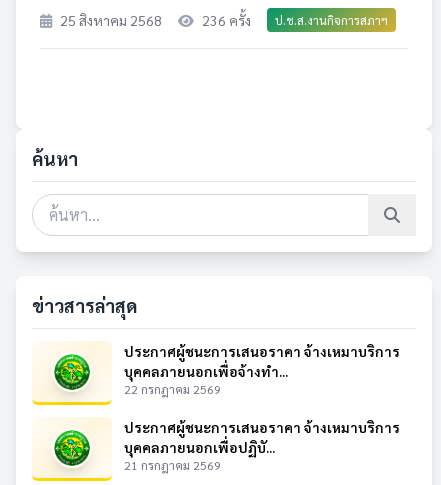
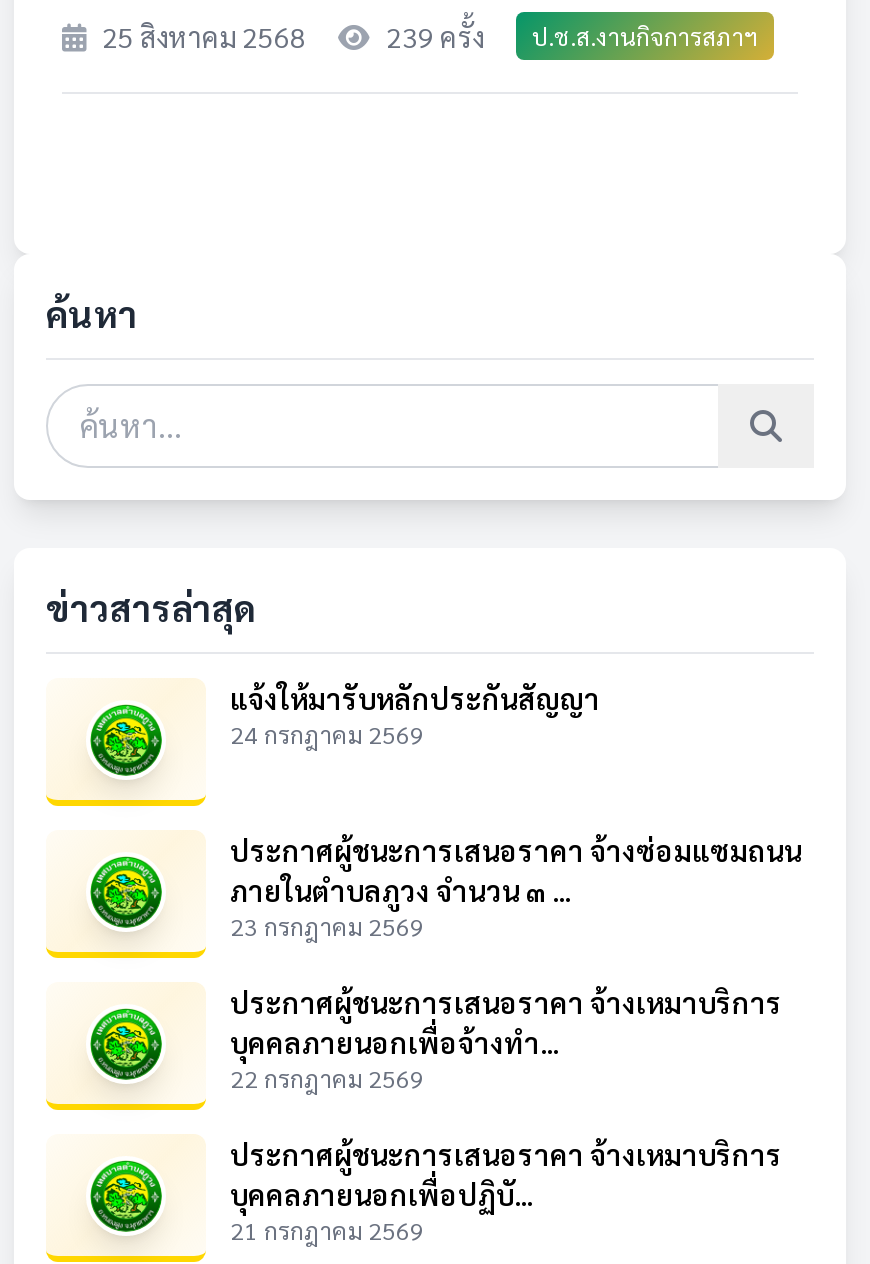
[202,11,388,29] 236 ครั้ง ป.ช.ส.งานกิจการสภาฯ -> [386,18,758,54] 239 ครั้ง ป.ช.ส.งานกิจการสภาฯ
none -> [230,680,802,942] แจ้งให้มารับหลักประกันสัญญา | 24 กรกฎาคม 2569 | ประกาศผู้ชนะการเสนอราคา จ้างซ่อมแซมถนน | ภายในตำบลภูวง จำนวน ๓ ... | 23 กรกฎาคม 2569

